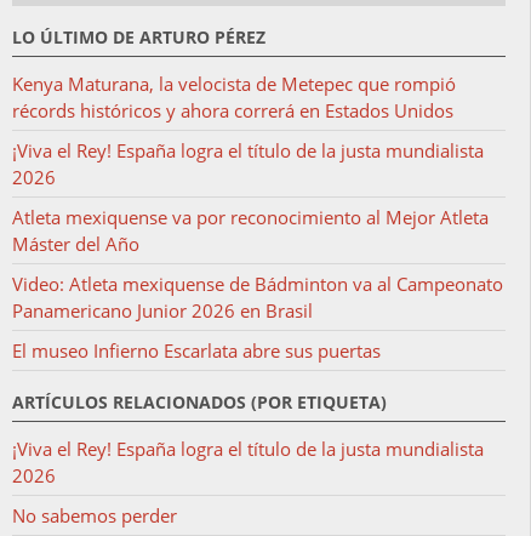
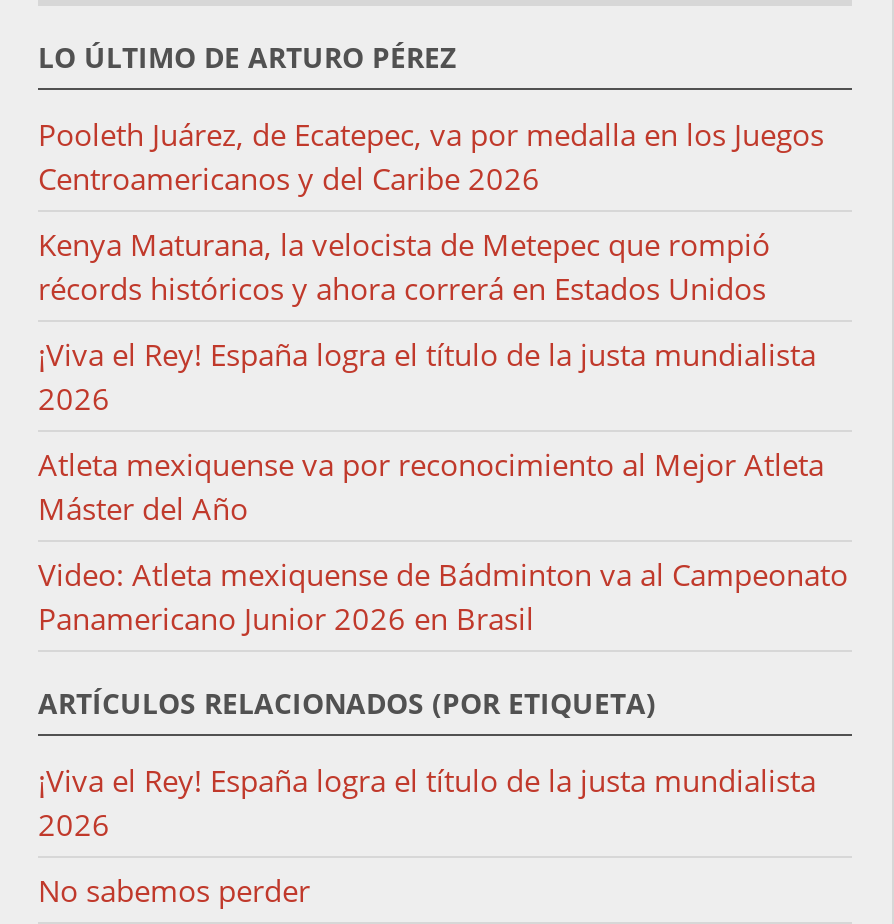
none -> [38,114,824,198] Pooleth Juárez, de Ecatepec, va por medalla en los Juegos | Centroamericanos y del Caribe 2026
moved [12,72,503,323] -> [38,224,848,638]: Kenya Maturana, la velocista de Metepec que rompió | récords históricos y ahora correrá en Estados Unidos | ¡Viva el Rey! España logra el título de la justa mundialista | 2026 | Atleta mexiquense va por reconocimiento al Mejor Atleta | Máster del Año | Video: Atleta mexiquense de Bádminton va al Campeonato | Panamericano Junior 2026 en Brasil
[12,338,381,363] El museo Infierno Escarlata abre sus puertas -> none

